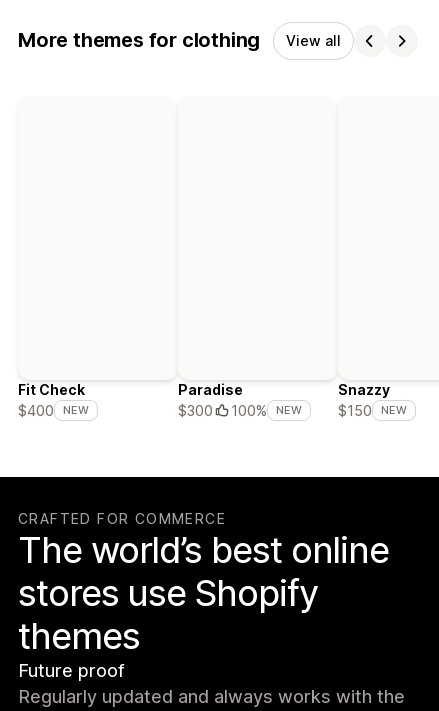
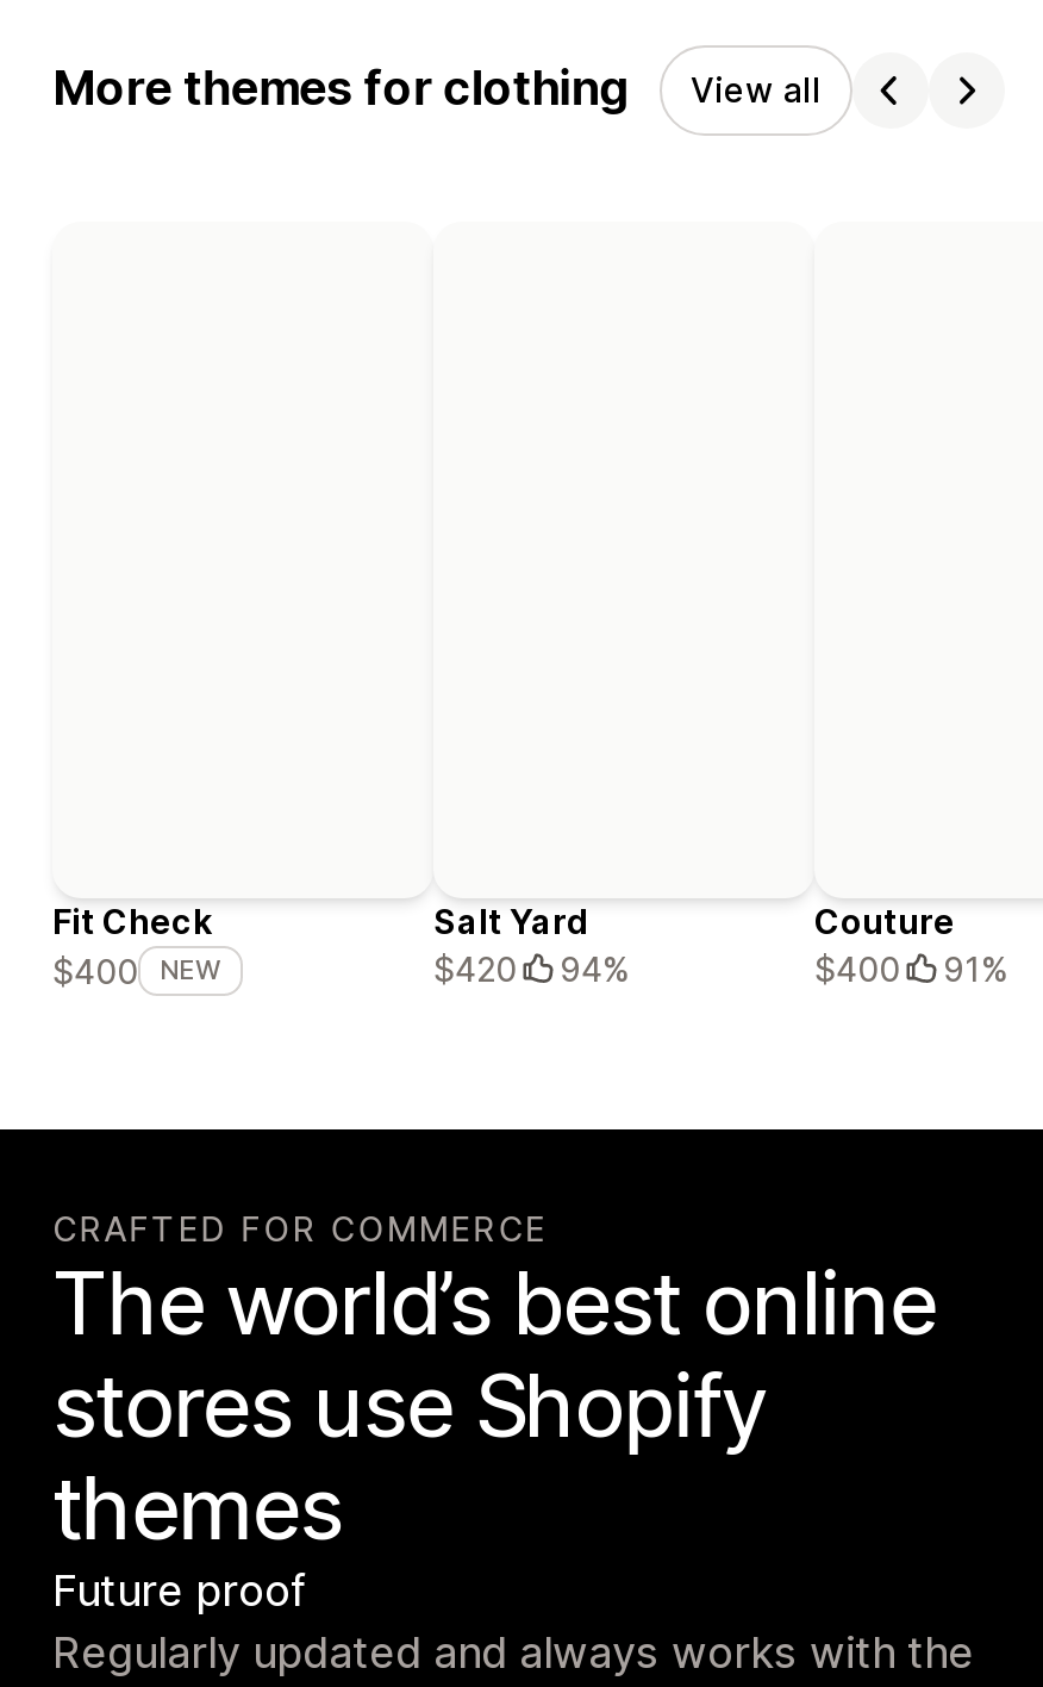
[178,381,302,419] Paradise | $300 | 100% | NEW -> [433,901,629,990] Salt Yard | $420 | 94%
[338,381,407,419] Snazzy | $150 | NEW -> [814,901,1007,990] Couture | $400 | 91%

